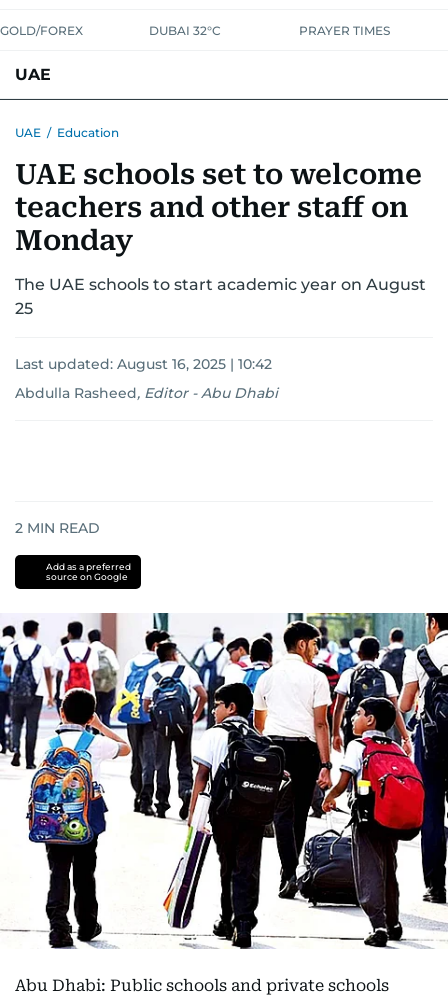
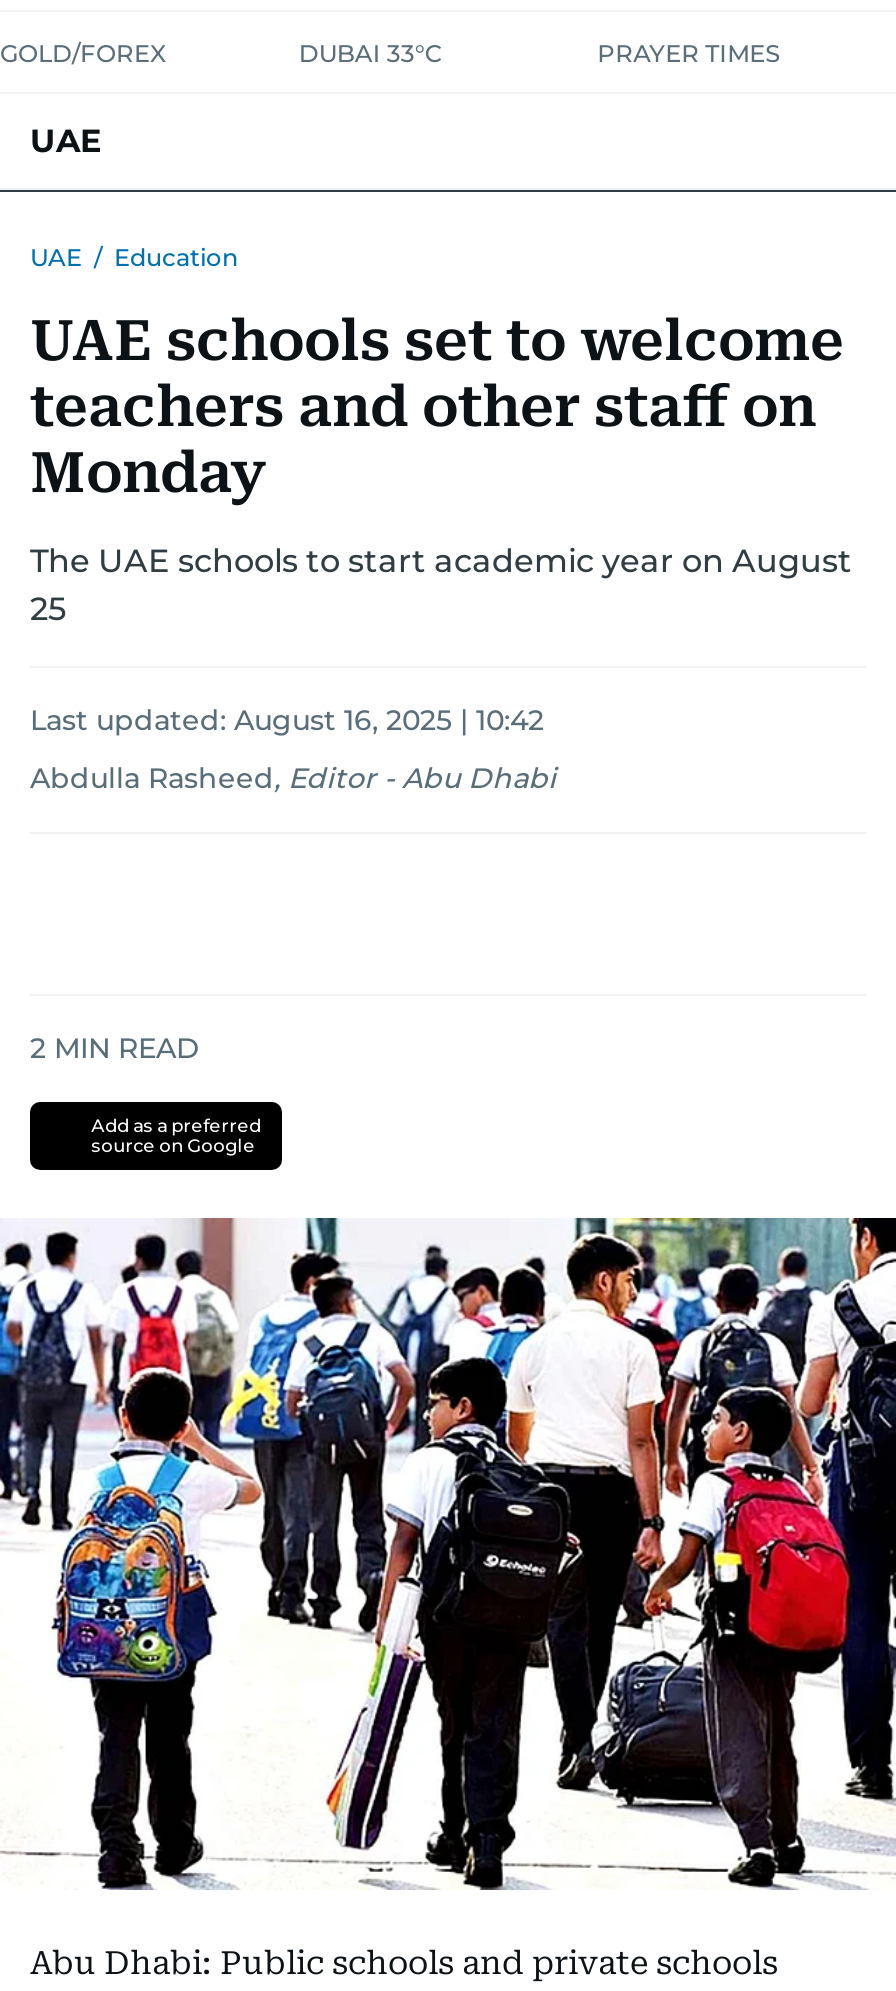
[149,23,221,38] DUBAI 32°C -> [299,38,443,68] DUBAI 33°C

